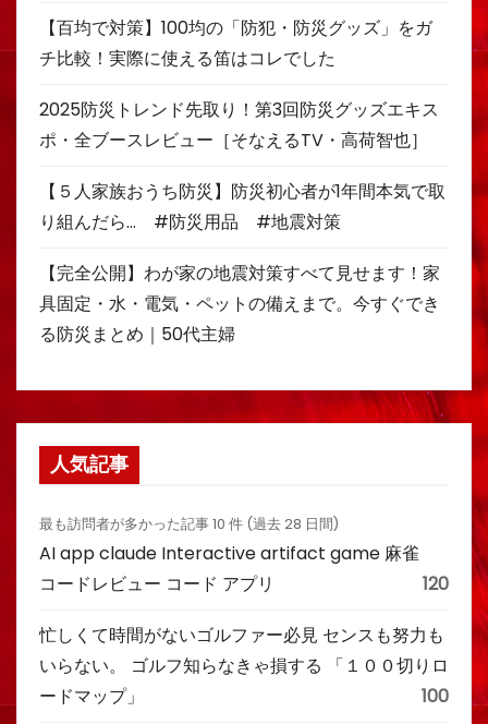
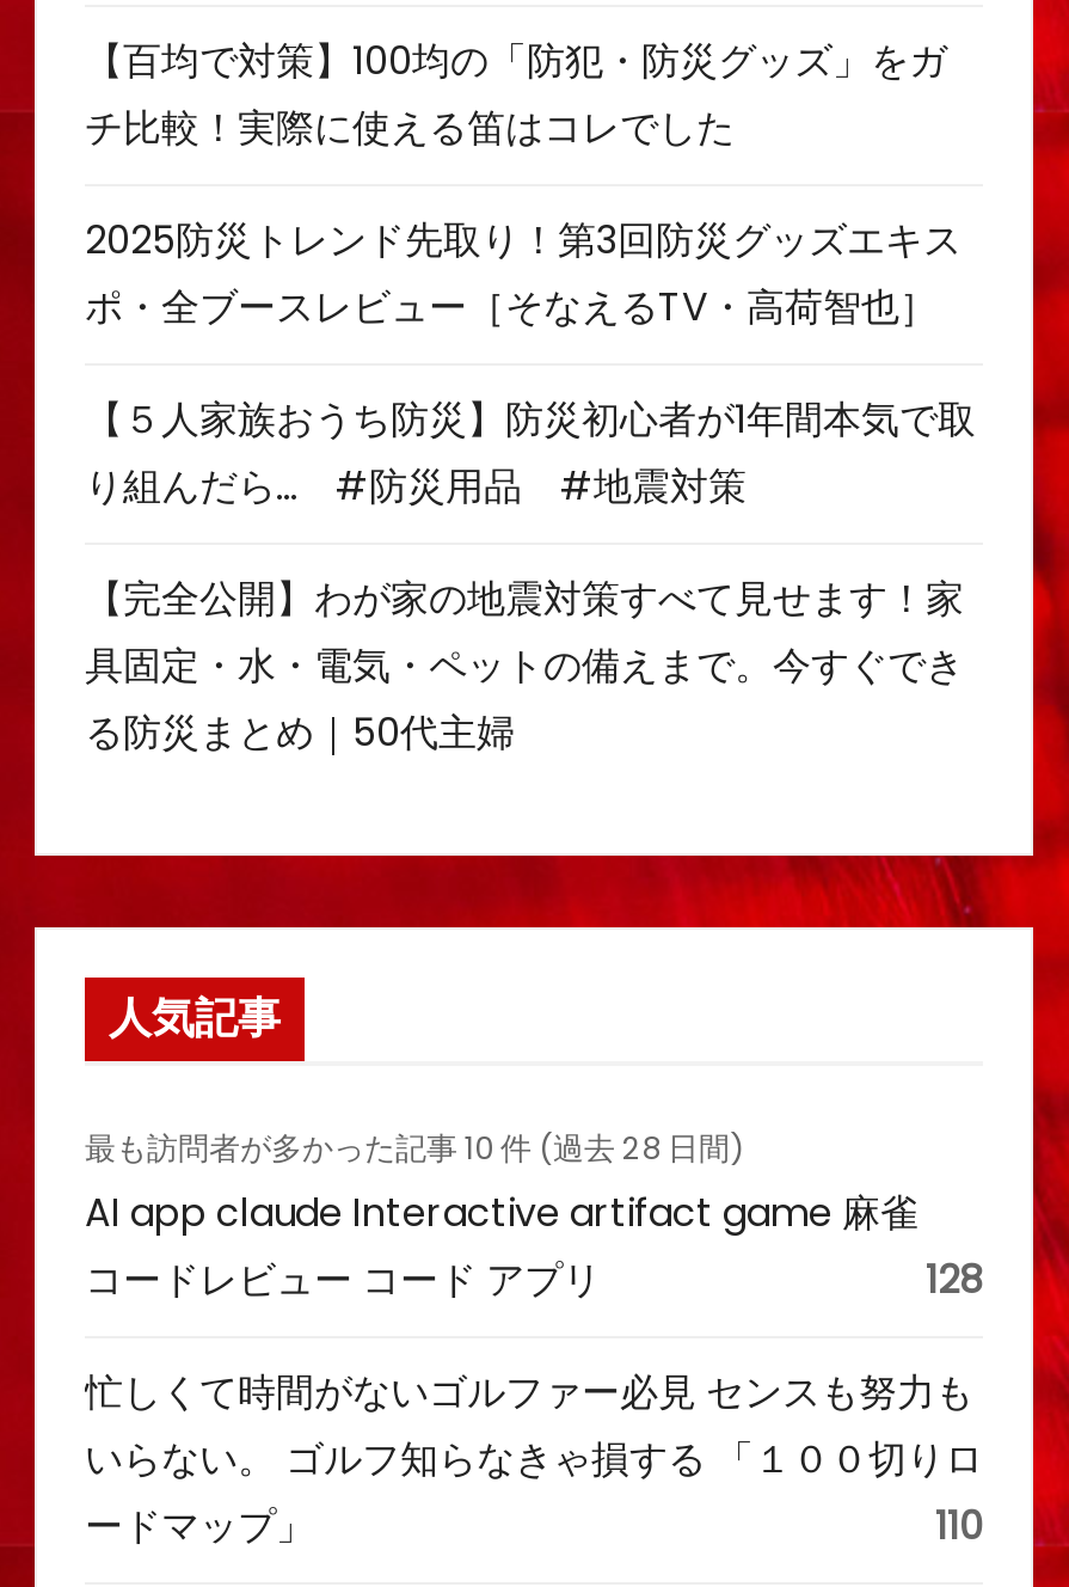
[423,571,449,596] 120 -> [926,1252,983,1307] 128
[422,684,449,709] 100 -> [935,1499,983,1554] 110

